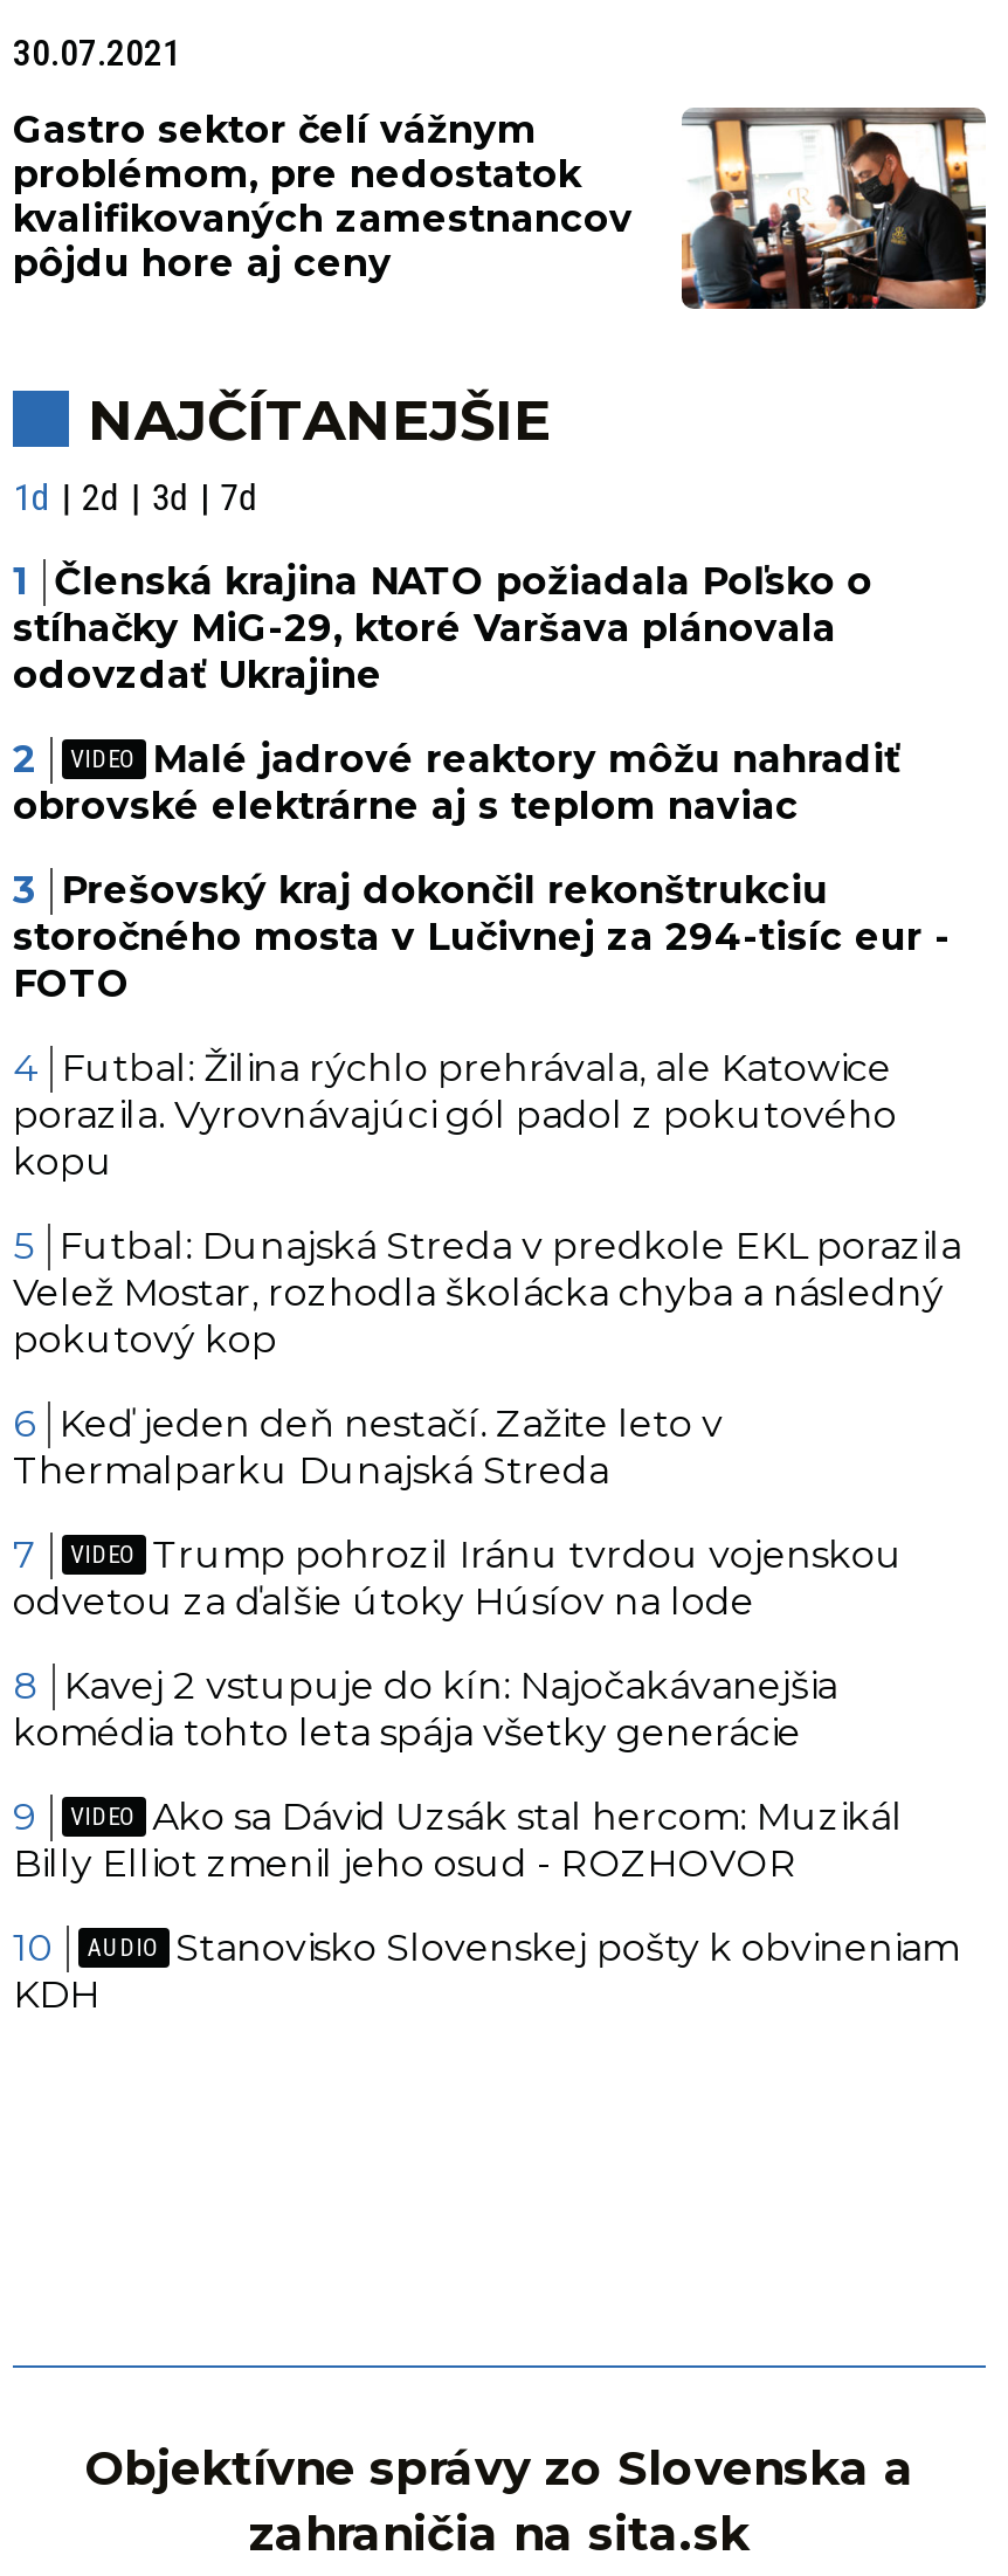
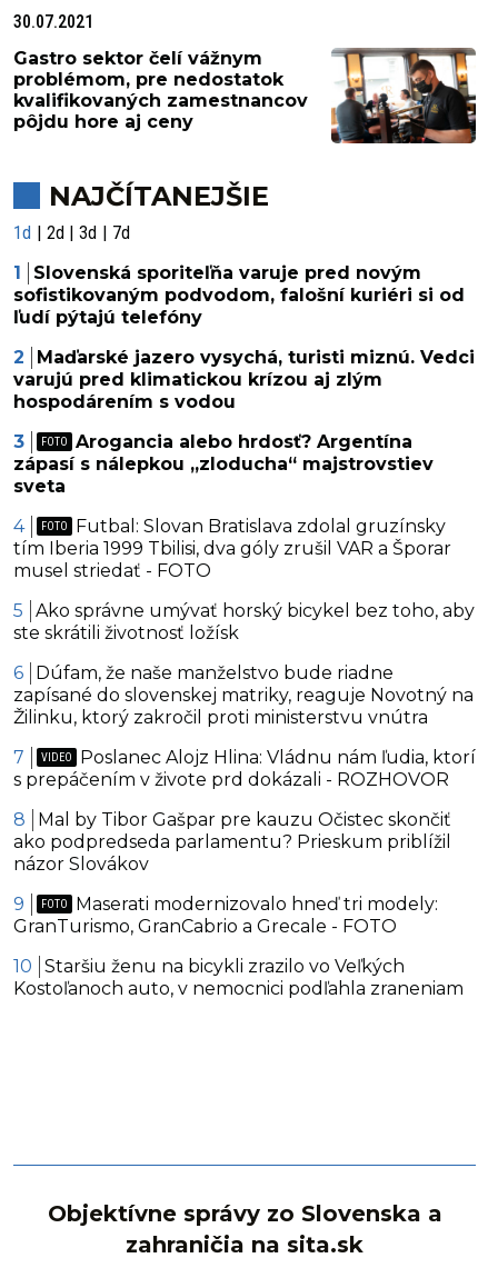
[13,560,873,698] Členská krajina NATO požiadala Poľsko o | stíhačky MiG-29, ktoré Varšava plánovala | odovzdať Ukrajine -> [13,263,465,328] Slovenská sporiteľňa varuje pred novým | sofistikovaným podvodom, falošní kuriéri si od | ľudí pýtajú telefóny
[13,738,901,829] Malé jadrové reaktory môžu nahradiť | obrovské elektrárne aj s teplom naviac -> [13,347,474,413] Maďarské jazero vysychá, turisti miznú. Vedci | varujú pred klimatickou krízou aj zlým | hospodárením s vodou
[13,869,951,1007] Prešovský kraj dokončil rekonštrukciu | storočného mosta v Lučivnej za 294-tisíc eur - | FOTO -> [13,432,434,497] Arogancia alebo hrdosť? Argentína | zápasí s nálepkou „zloducha“ majstrovstiev | sveta
[13,1047,897,1185] Futbal: Žilina rýchlo prehrávala, ale Katowice | porazila. Vyrovnávajúci gól padol z pokutového | kopu -> [13,516,451,582] Futbal: Slovan Bratislava zdolal gruzínsky | tím Iberia 1999 Tbilisi, dva góly zrušil VAR a Šporar | musel striedať - FOTO
[13,1224,961,1362] Futbal: Dunajská Streda v predkole EKL porazila | Velež Mostar, rozhodla školácka chyba a následný | pokutový kop -> [13,600,474,644] Ako správne umývať horský bicykel bez toho, aby | ste skrátili životnosť ložísk
[13,1402,723,1493] Keď jeden deň nestačí. Zažite leto v | Thermalparku Dunajská Streda -> [13,663,474,728] Dúfam, že naše manželstvo bude riadne | zapísané do slovenskej matriky, reaguje Novotný na | Žilinku, ktorý zakročil proti ministerstvu vnútra
[13,1533,903,1624] Trump pohrozil Iránu tvrdou vojenskou | odvetou za ďalšie útoky Húsíov na lode -> [13,747,475,790] Poslanec Alojz Hlina: Vládnu nám ľudia, ktorí | s prepáčením v živote prd dokázali - ROZHOVOR
[13,1664,838,1755] Kavej 2 vstupuje do kín: Najočakávanejšia | komédia tohto leta spája všetky generácie -> [13,809,451,875] Mal by Tibor Gašpar pre kauzu Očistec skončiť | ako podpredseda parlamentu? Prieskum priblížil | názor Slovákov
[13,1795,903,1886] Ako sa Dávid Uzsák stal hercom: Muzikál | Billy Elliot zmenil jeho osud - ROZHOVOR -> [13,894,438,937] Maserati modernizovalo hneď tri modely: | GranTurismo, GranCabrio a Grecale - FOTO
[13,1926,959,2018] Stanovisko Slovenskej pošty k obvineniam | KDH -> [13,956,464,999] Staršiu ženu na bicykli zrazilo vo Veľkých | Kostoľanoch auto, v nemocnici podľahla zraneniam

